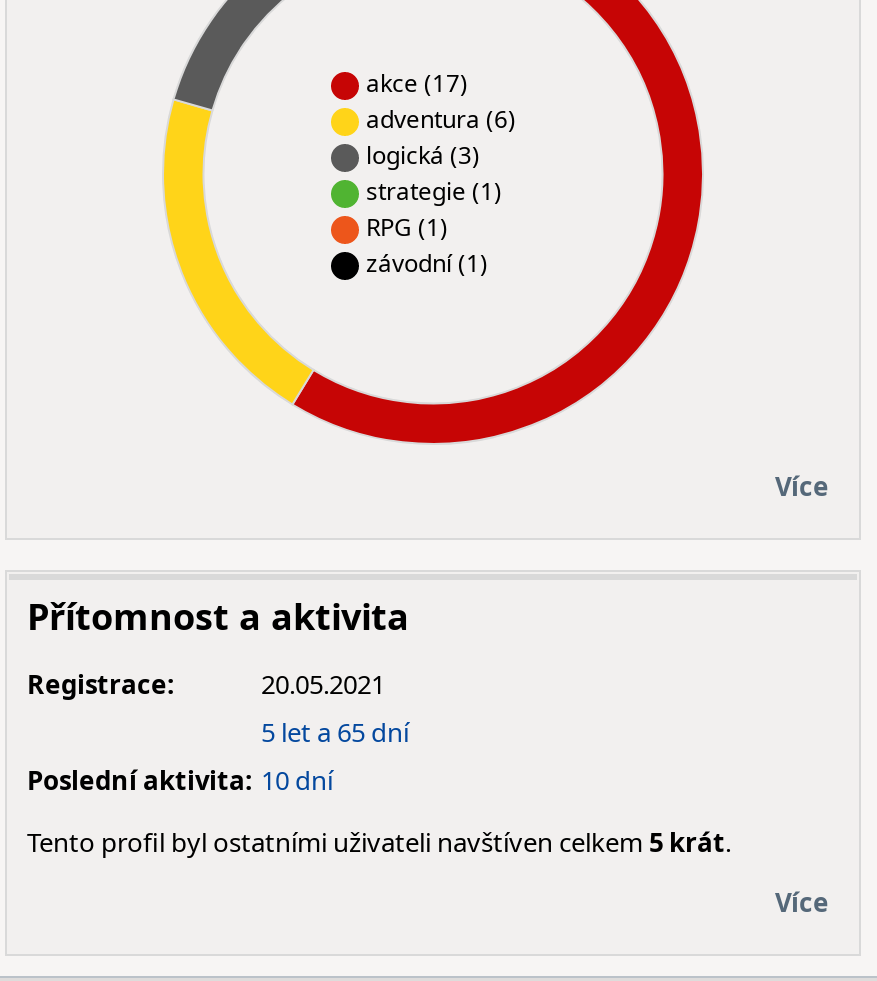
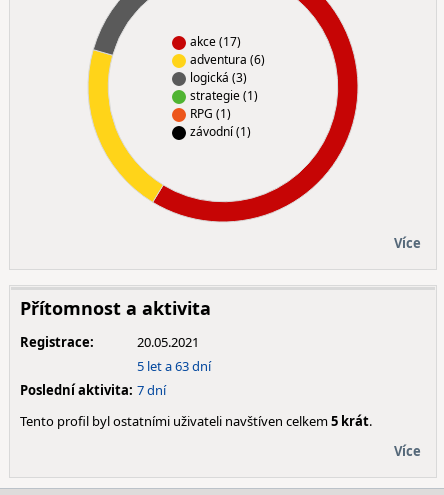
[261,714,409,750] 5 let a 65 dní -> [137,357,211,375] 5 let a 63 dní
[27,762,333,798] Poslední aktivita: 10 dní -> [20,381,166,399] Poslední aktivita: 7 dní

